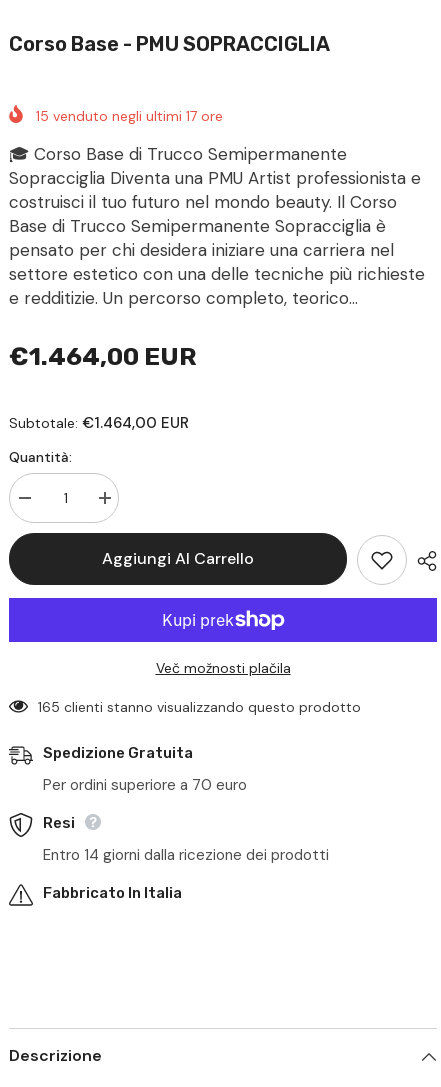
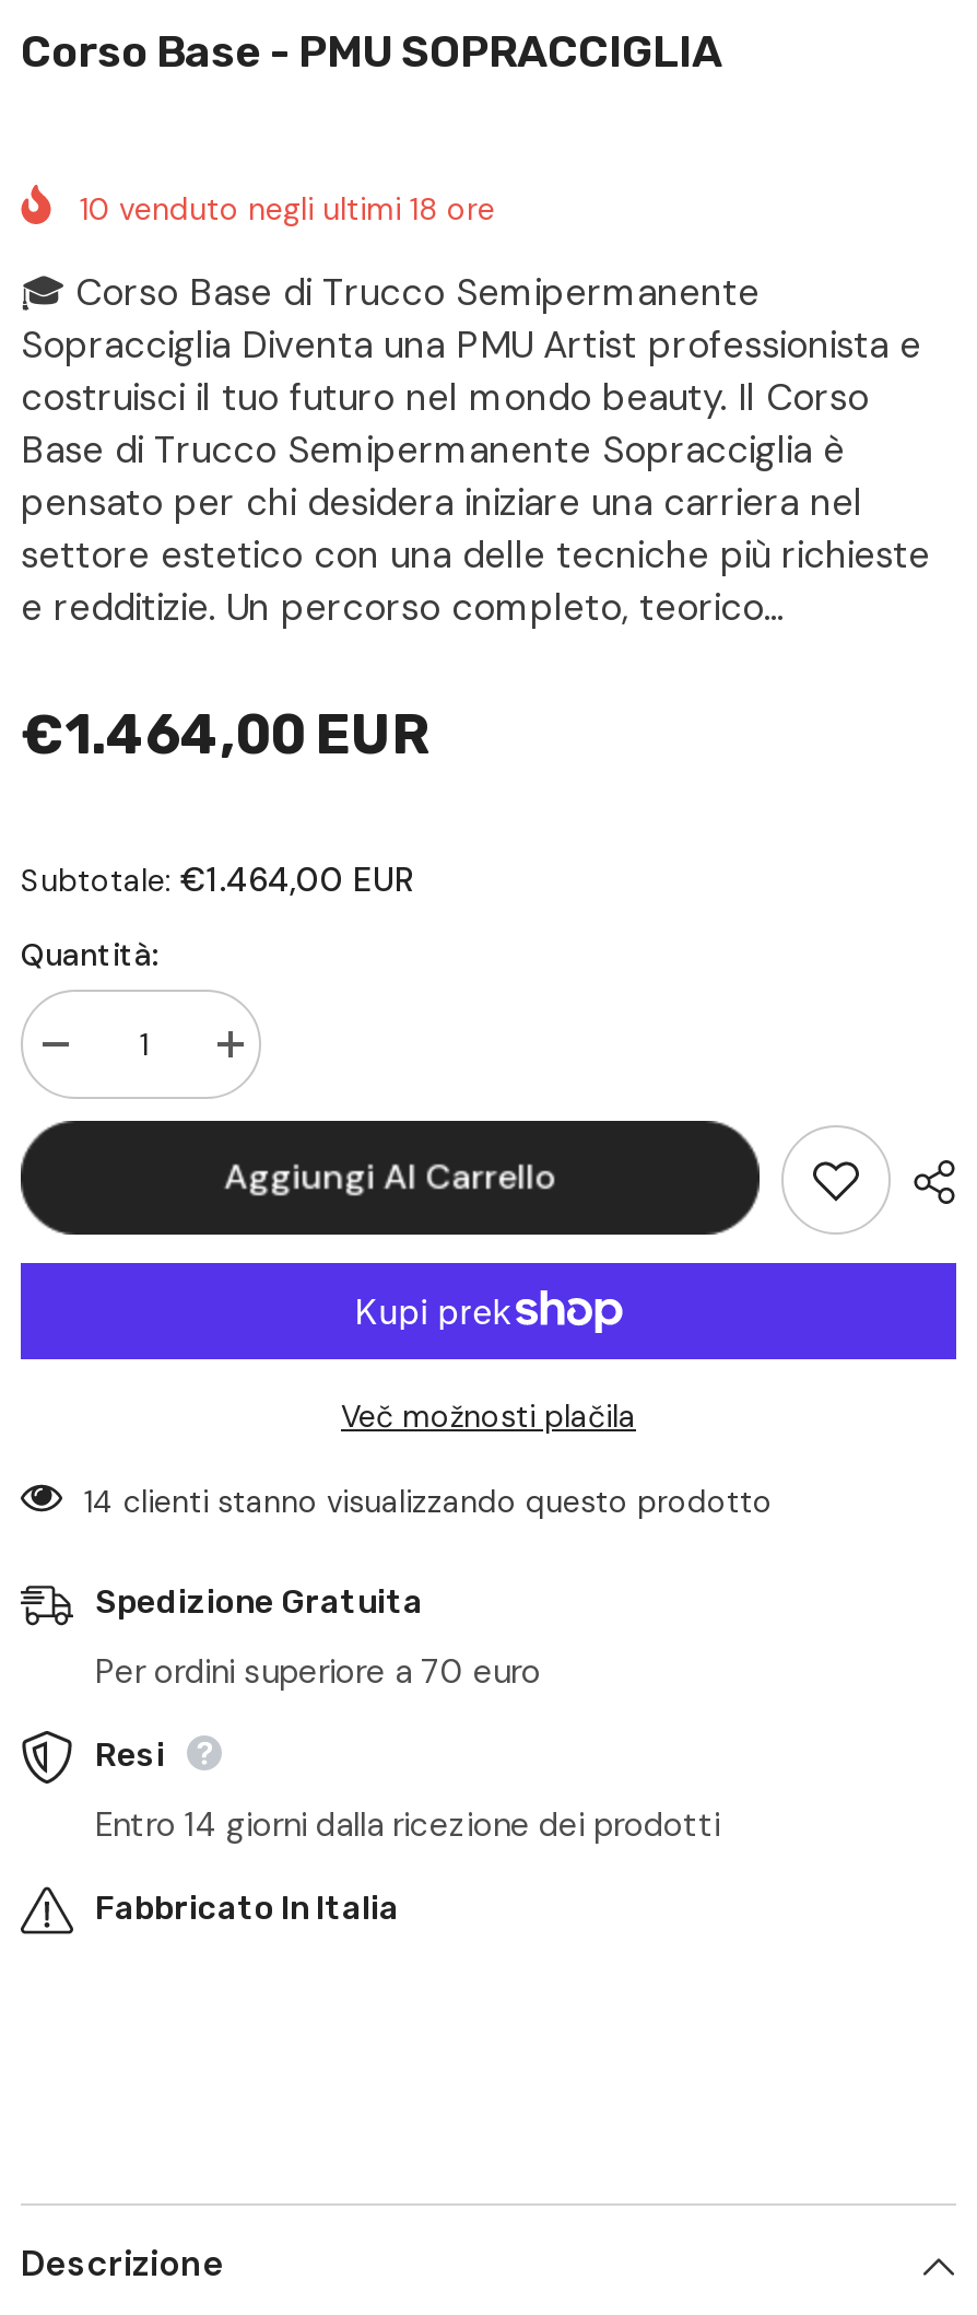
[36,107,223,125] 15 venduto negli ultimi 17 ore -> [80,189,495,229] 10 venduto negli ultimi 18 ore
[38,698,361,716] 165 clienti stanno visualizzando questo prodotto -> [84,1481,773,1520] 14 clienti stanno visualizzando questo prodotto

